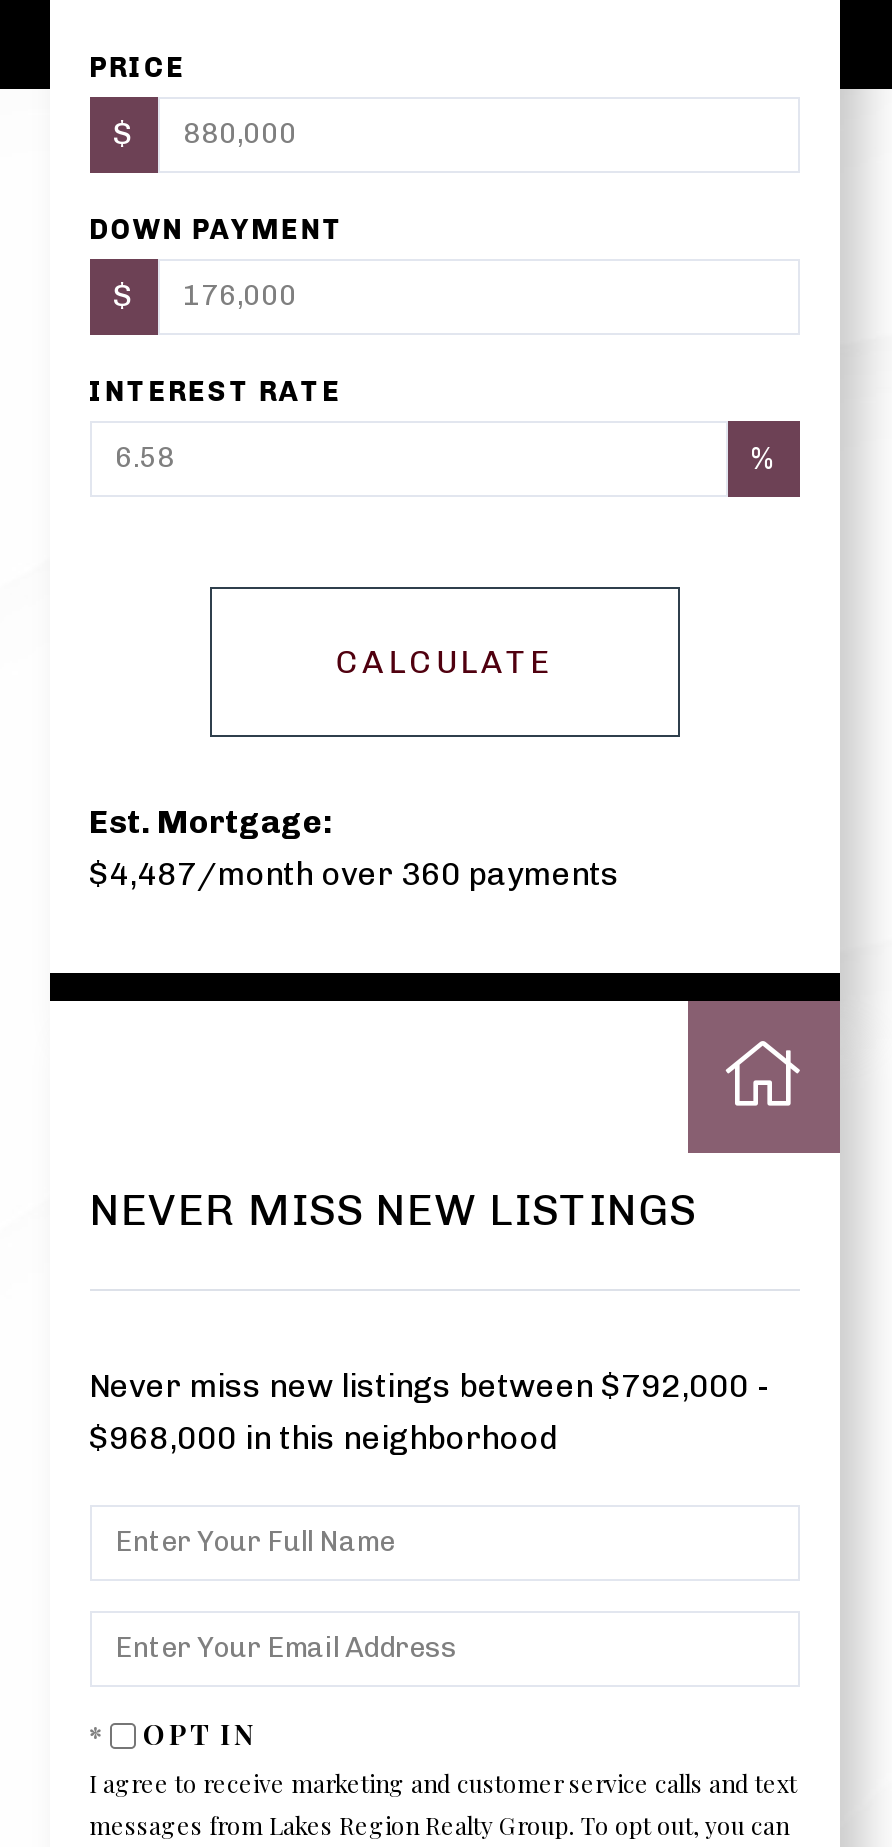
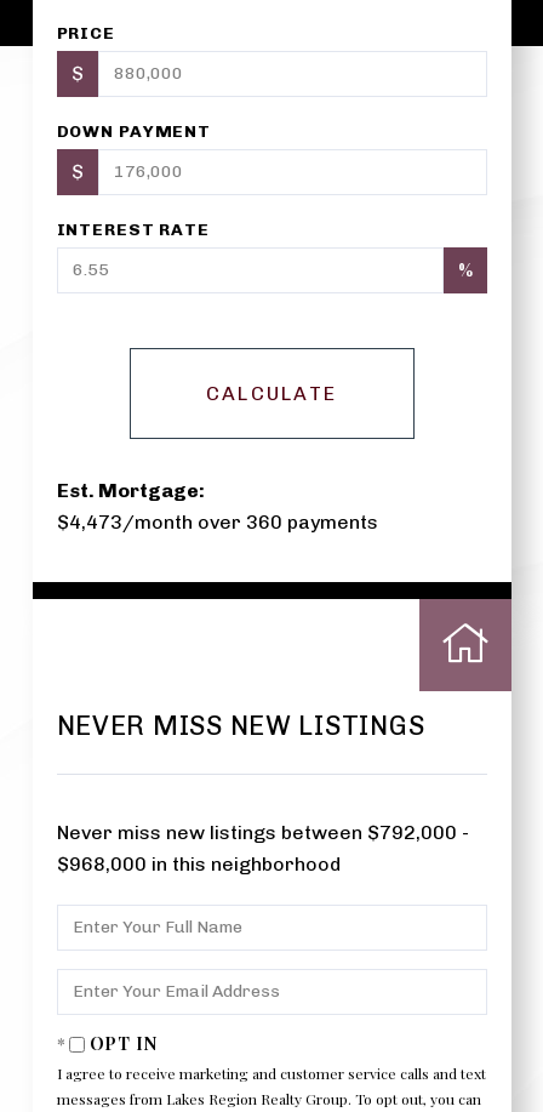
[89,855,619,893] $4,487/month over 360 payments -> [56,511,378,534] $4,473/month over 360 payments

